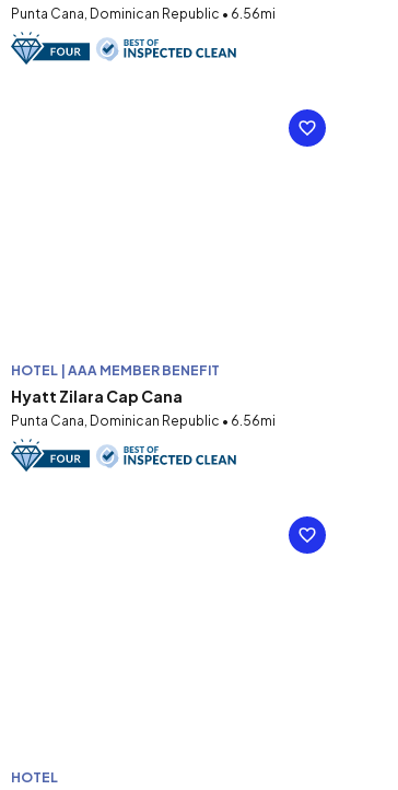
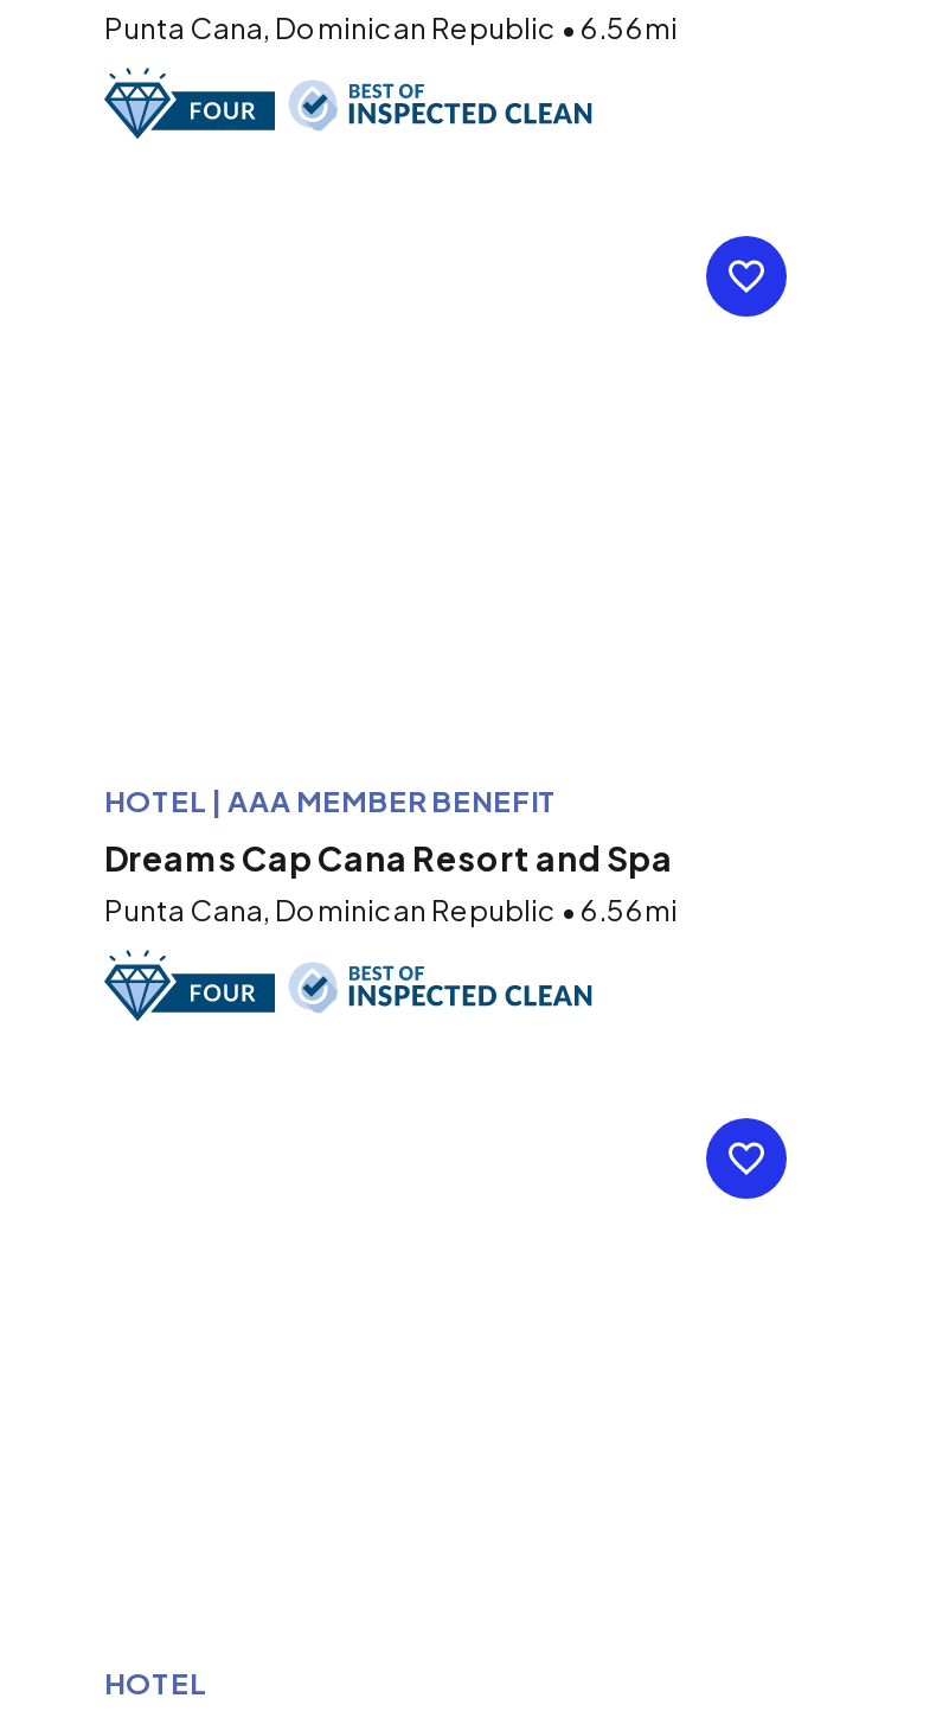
[11,386,183,406] Hyatt Zilara Cap Cana -> [104,836,673,879] Dreams Cap Cana Resort and Spa

